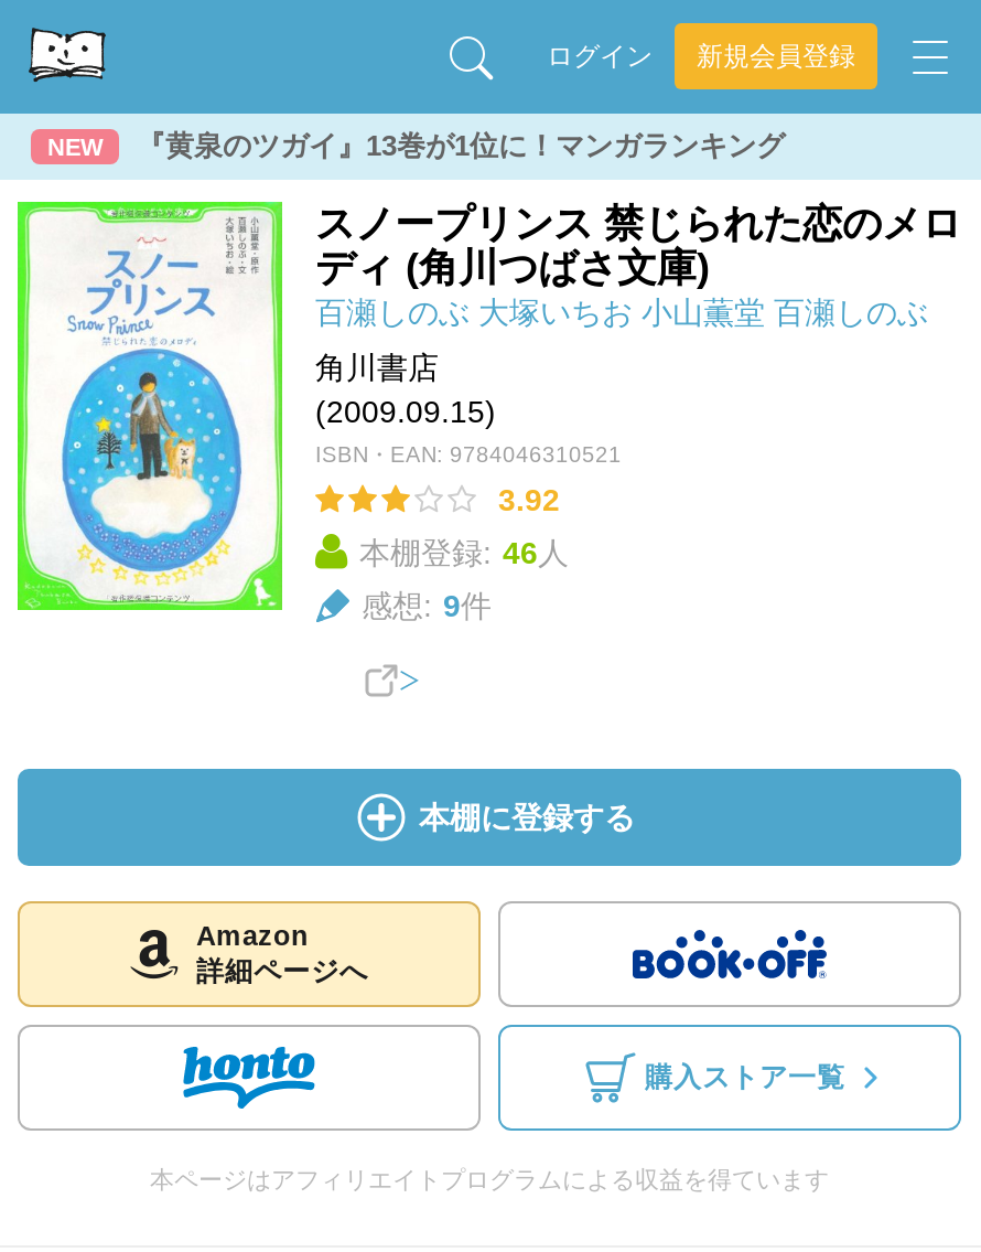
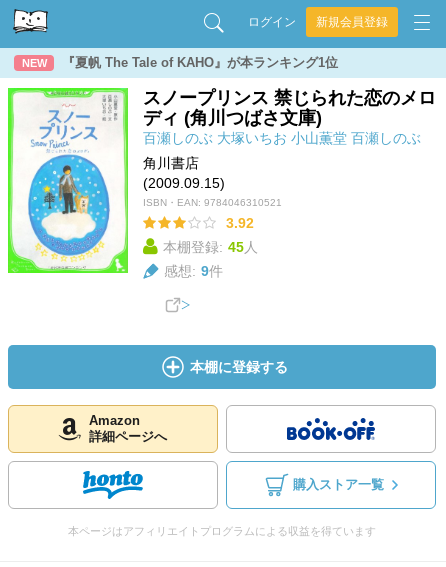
[137,129,785,162] 『黄泉のツガイ』13巻が1位に！マンガランキング -> [62,55,338,70] 『夏帆 The Tale of KAHO』が本ランキング1位
[359,535,569,570] 本棚登録: 46人 -> [163,239,258,255] 本棚登録: 45人

